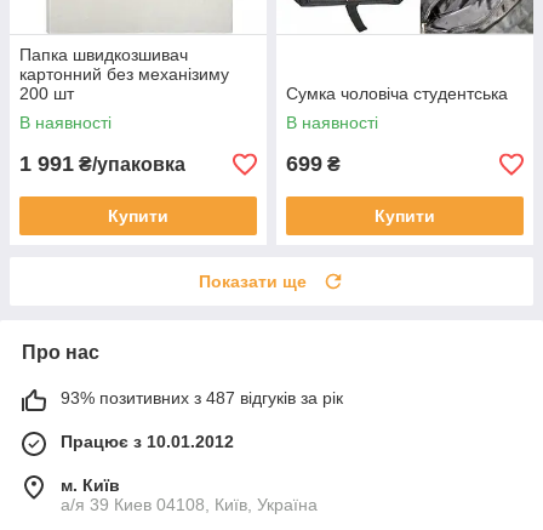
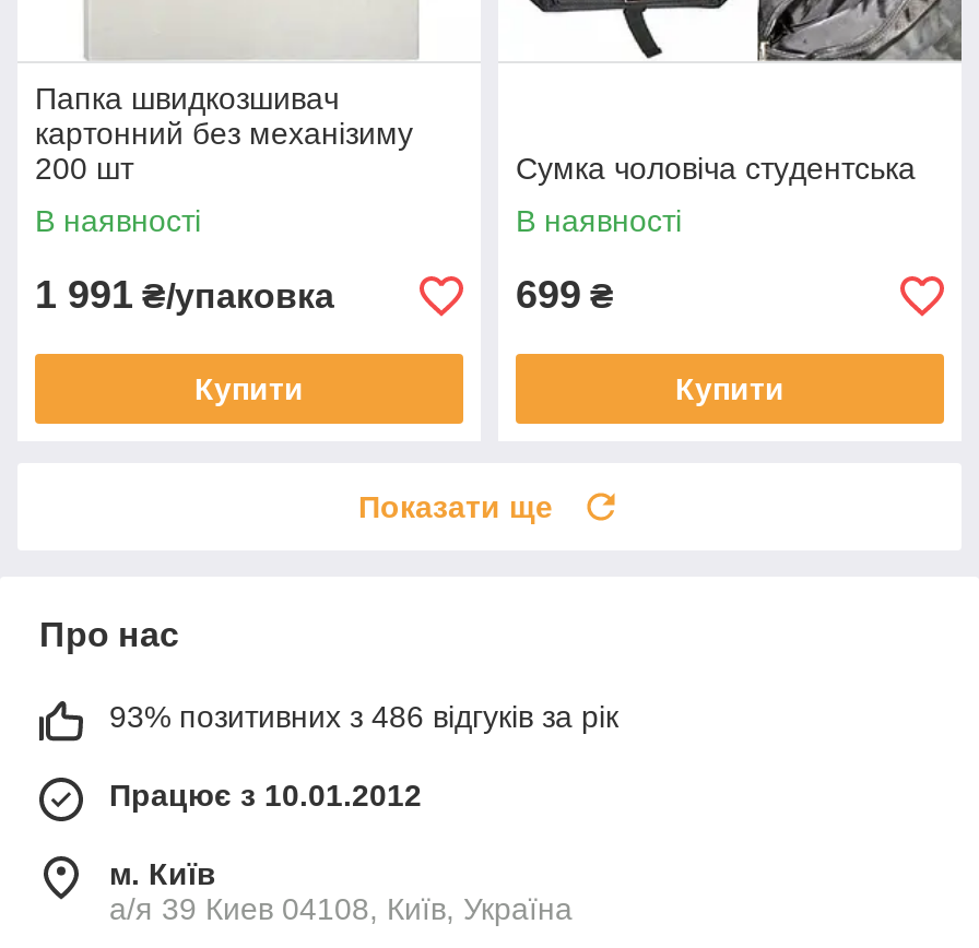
[61,389,343,408] 93% позитивних з 487 відгуків за рік -> [109,700,618,735] 93% позитивних з 486 відгуків за рік

